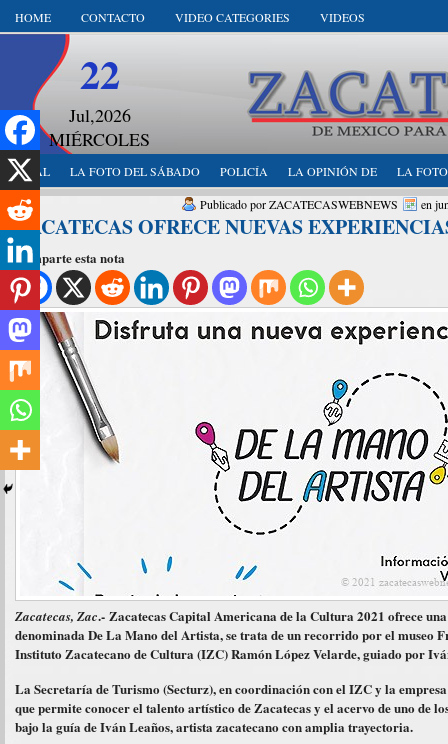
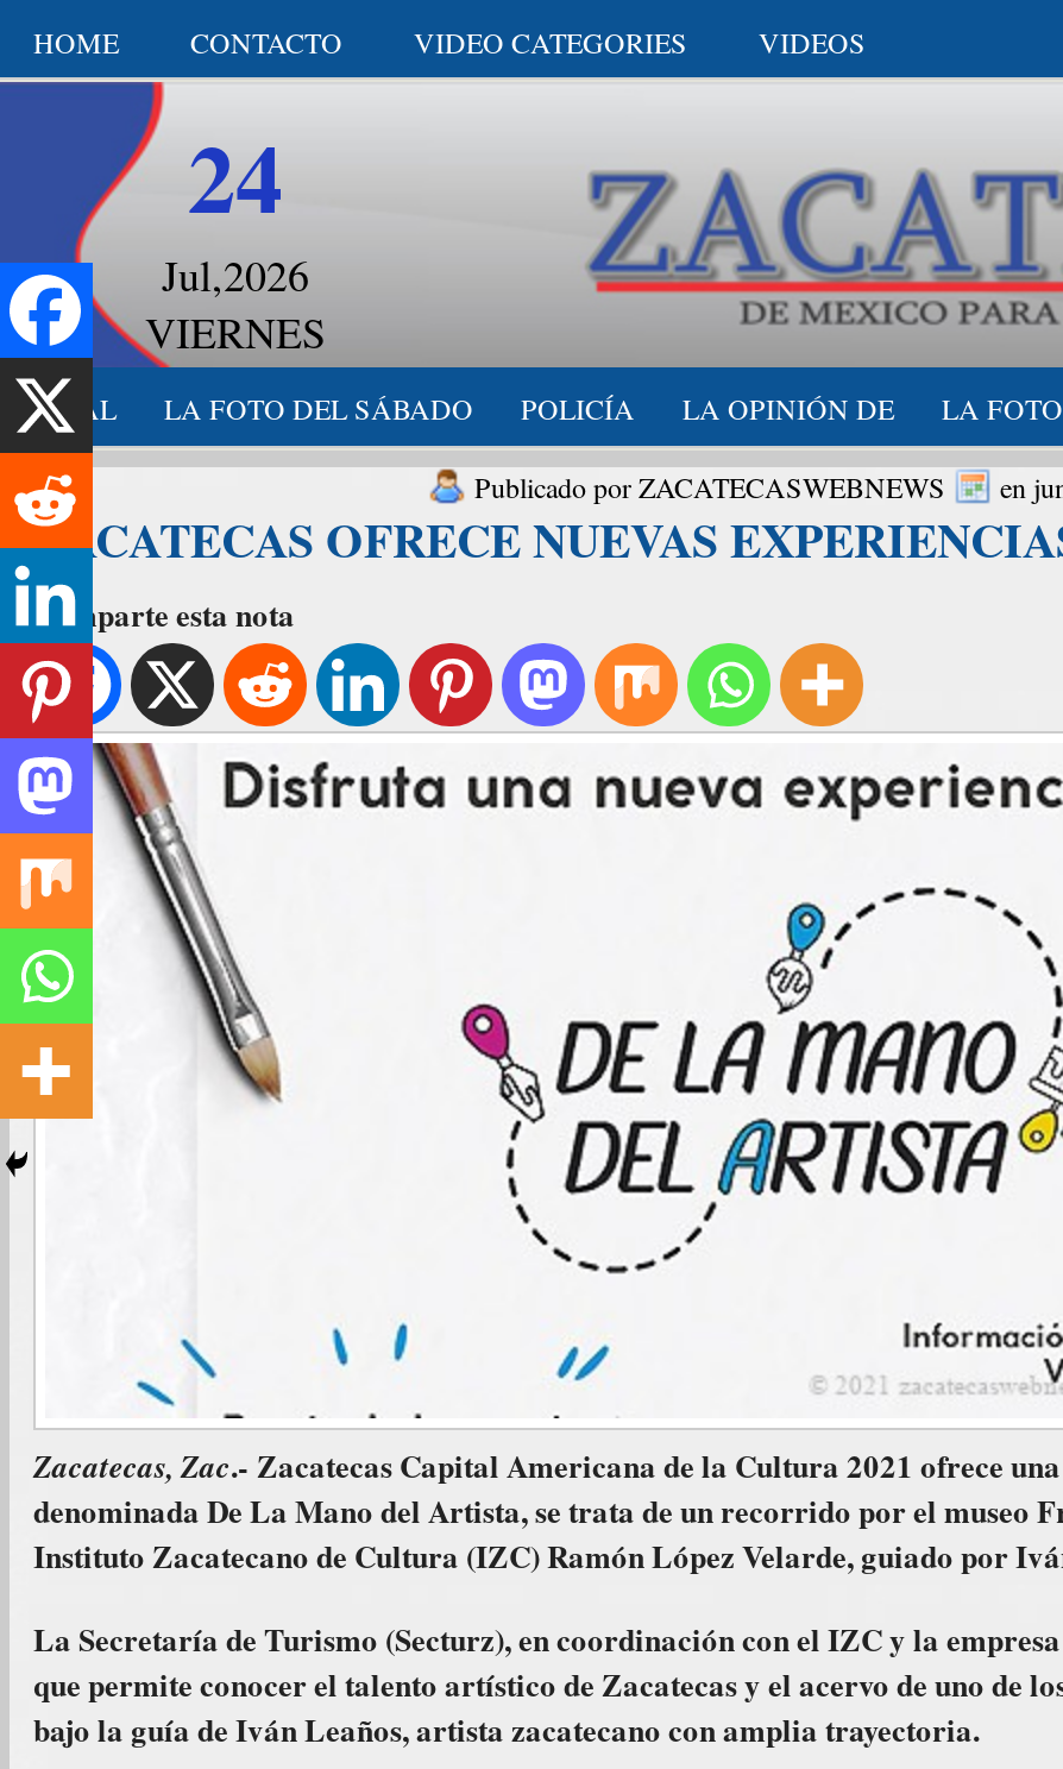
[80,44,120,103] 22 -> [188,106,283,246] 24
[49,127,150,151] MIÉRCOLES -> [145,303,326,360] VIERNES

